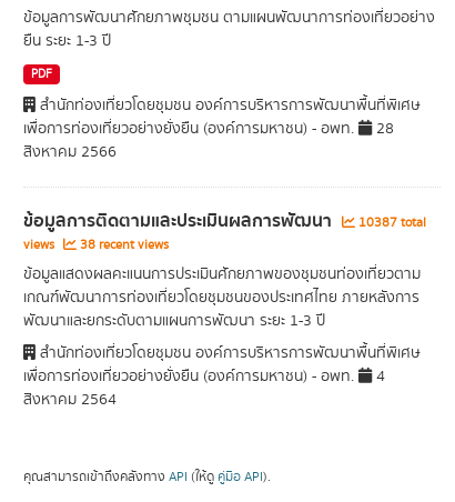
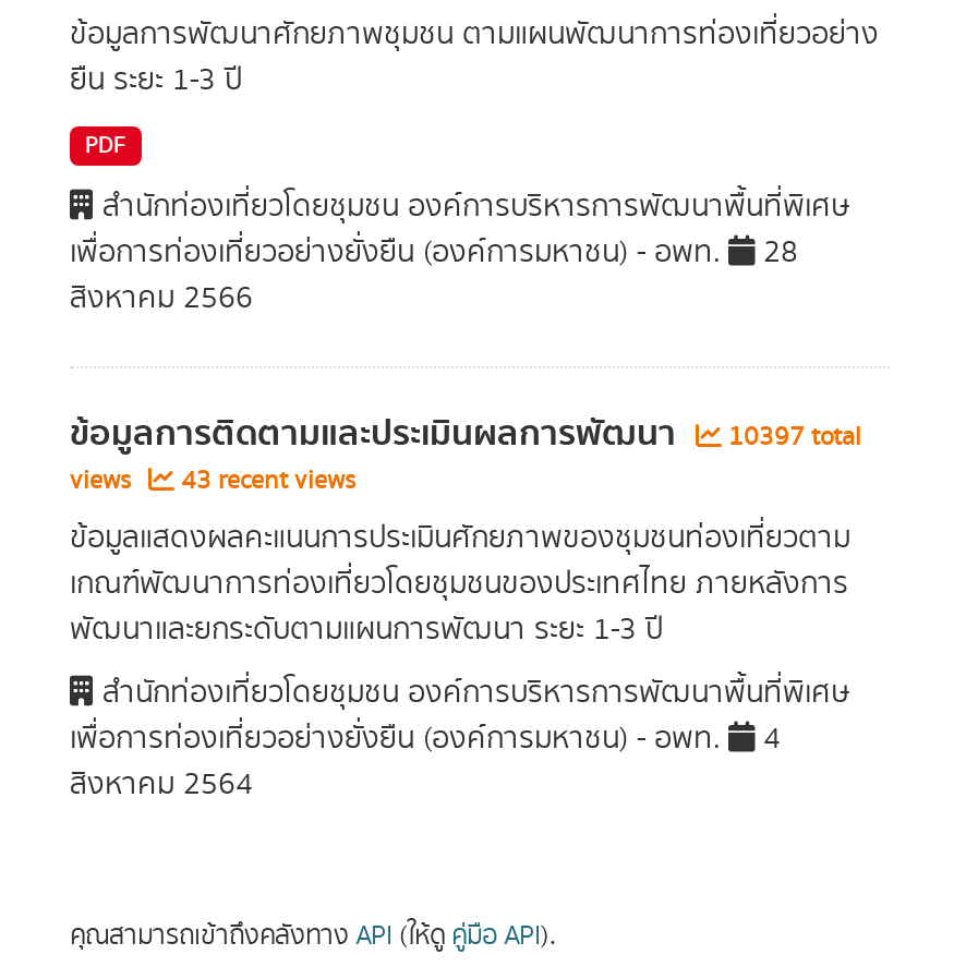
[23,207,426,235] ข้อมูลการติดตามและประเมินผลการพัฒนา 10387 total -> [70,406,861,462] ข้อมูลการติดตามและประเมินผลการพัฒนา 10397 total
[23,235,169,254] views 38 recent views -> [70,462,355,499] views 43 recent views

